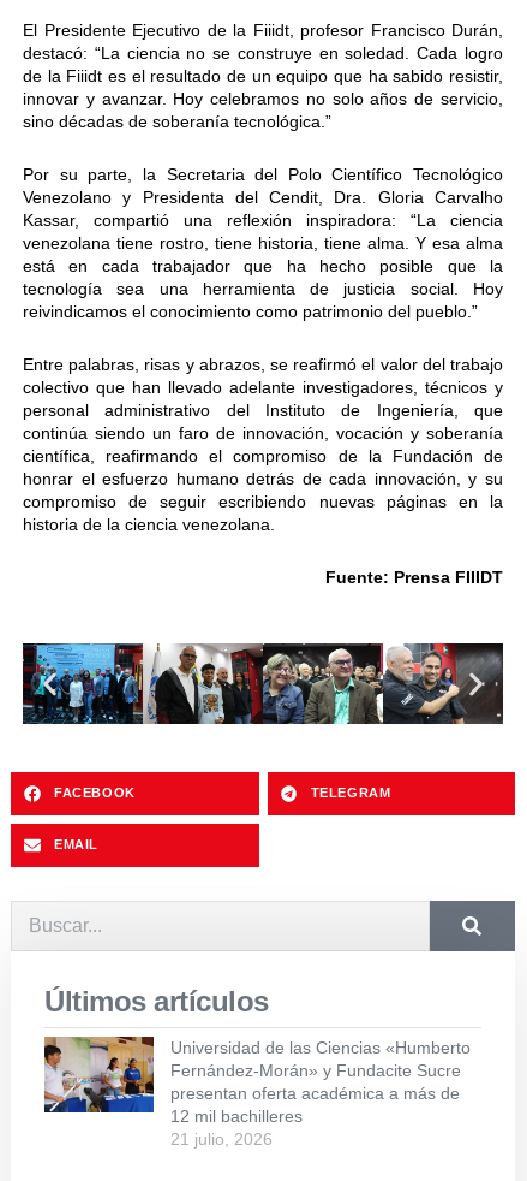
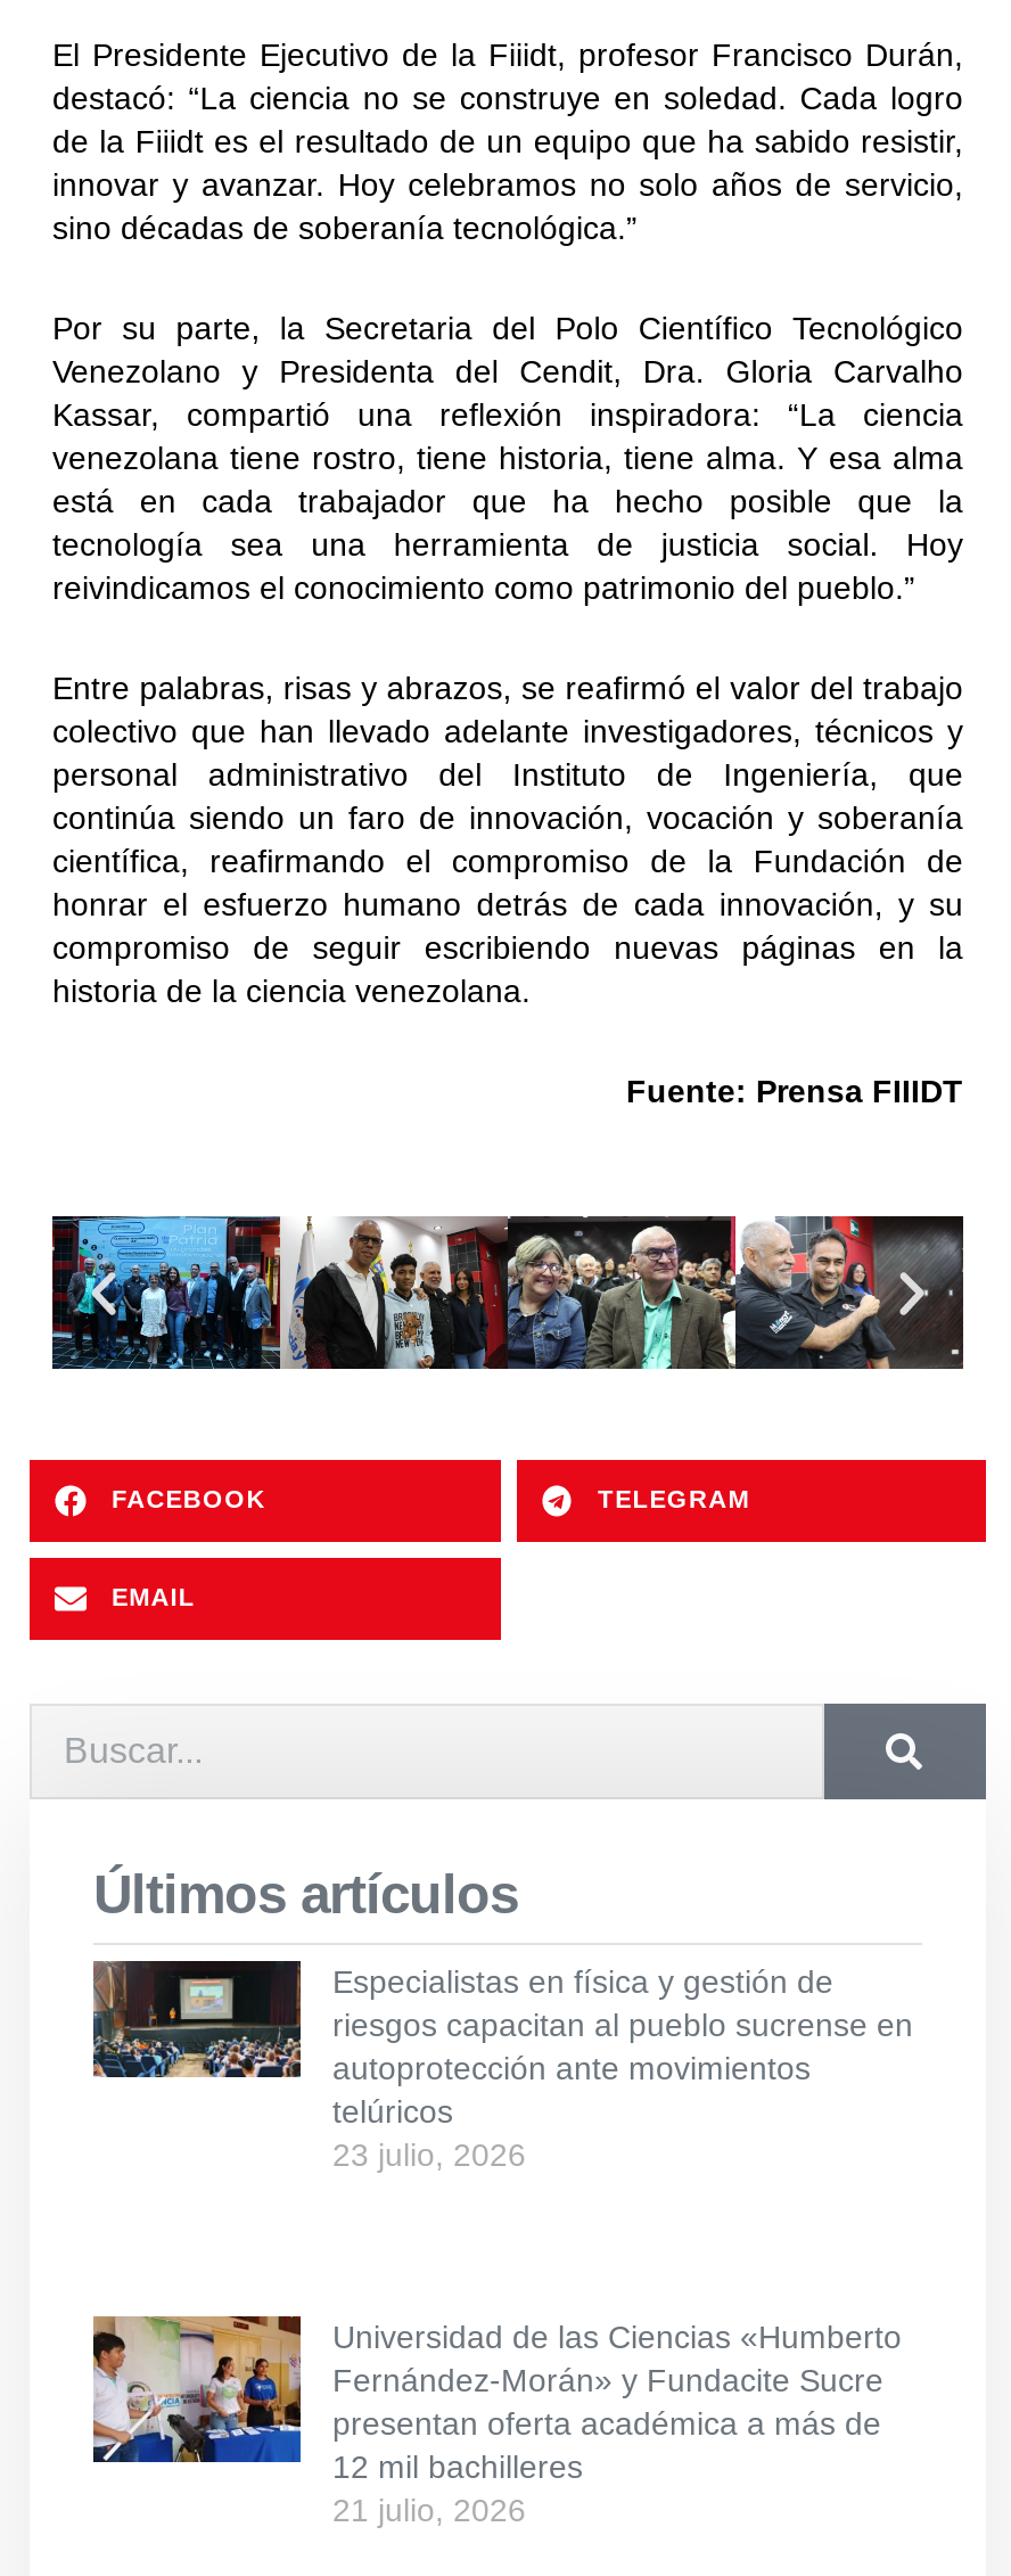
none -> [91,1959,913,2173] [image] | Especialistas en física y gestión de | riesgos capacitan al pueblo sucrense en | autoprotección ante movimientos | telúricos | 23 julio, 2026

